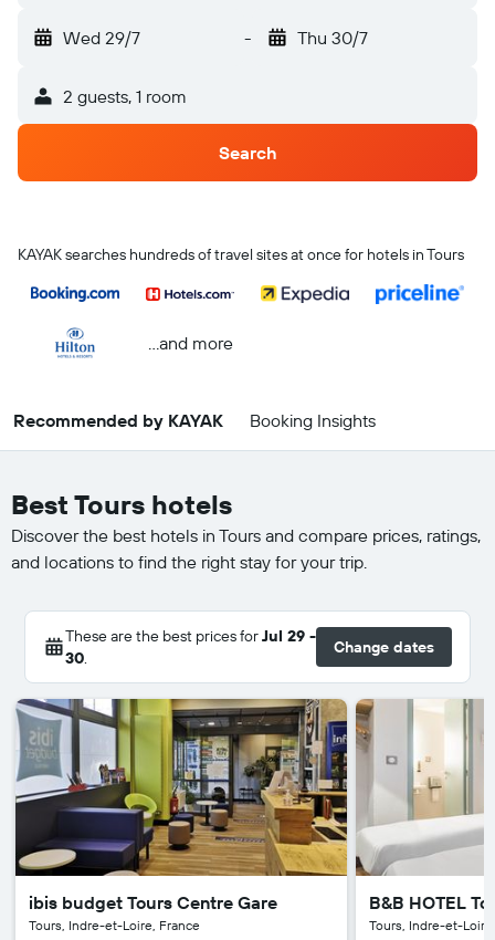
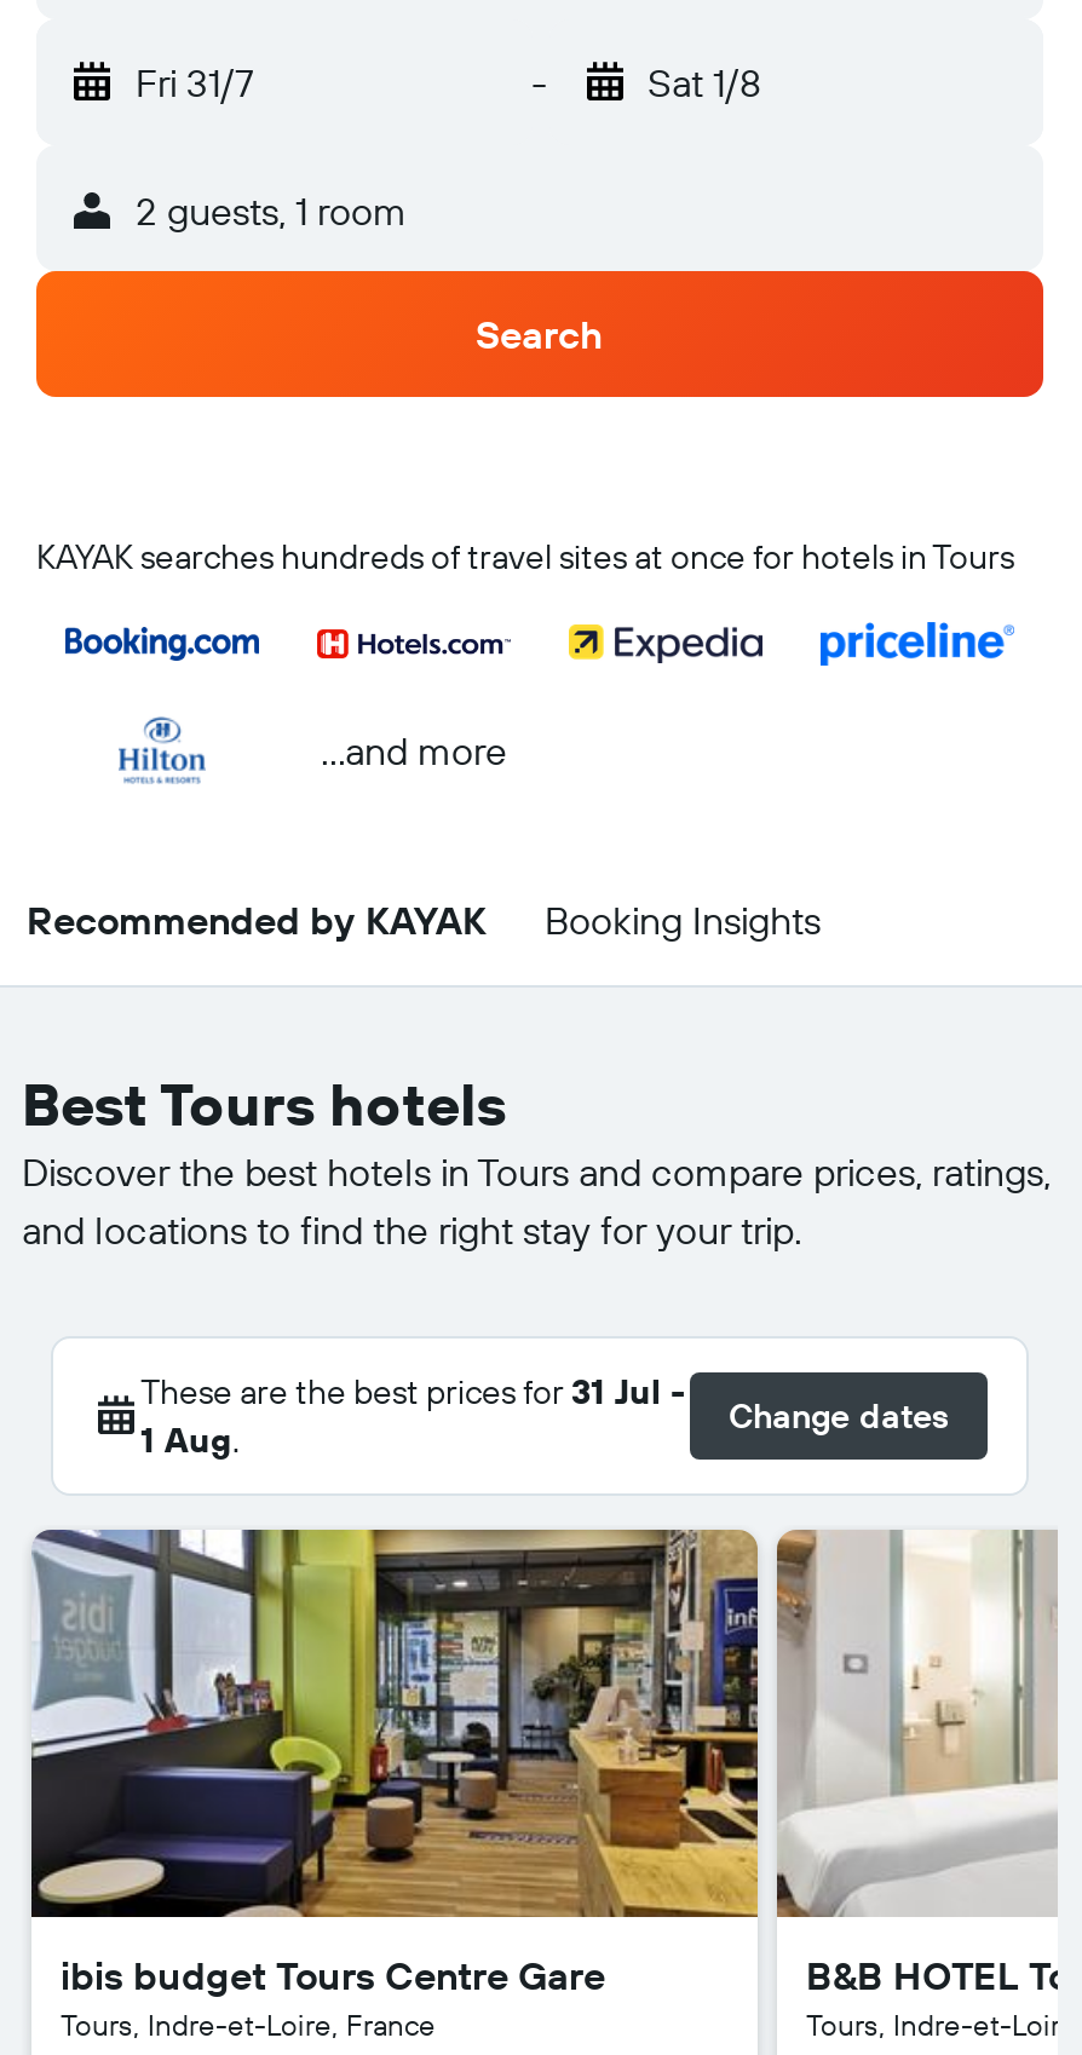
[63,27,140,49] Wed 29/7 -> [136,58,254,107] Fri 31/7
[297,27,367,49] Thu 30/7 -> [648,58,761,107] Sat 1/8
[65,626,316,668] These are the best prices for Jul 29 - | 30. -> [140,1370,685,1462] These are the best prices for 31 Jul - | 1 Aug.

